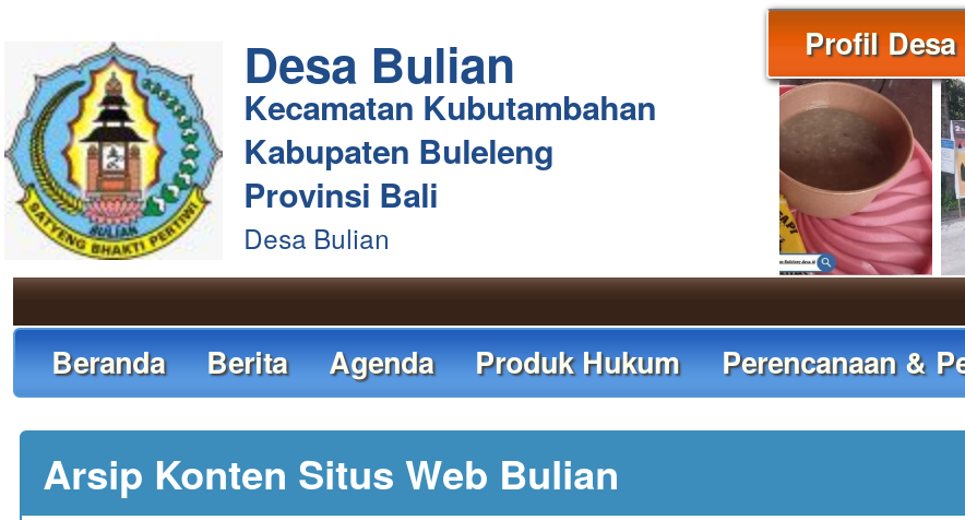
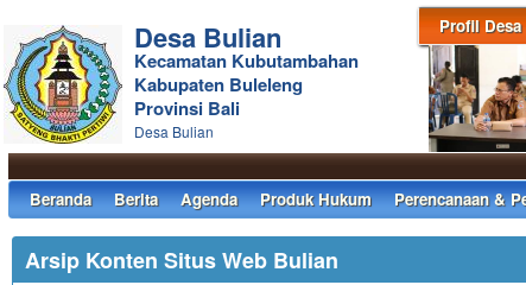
[777,76,958,277] [image] -> [425,44,522,153] [image]

